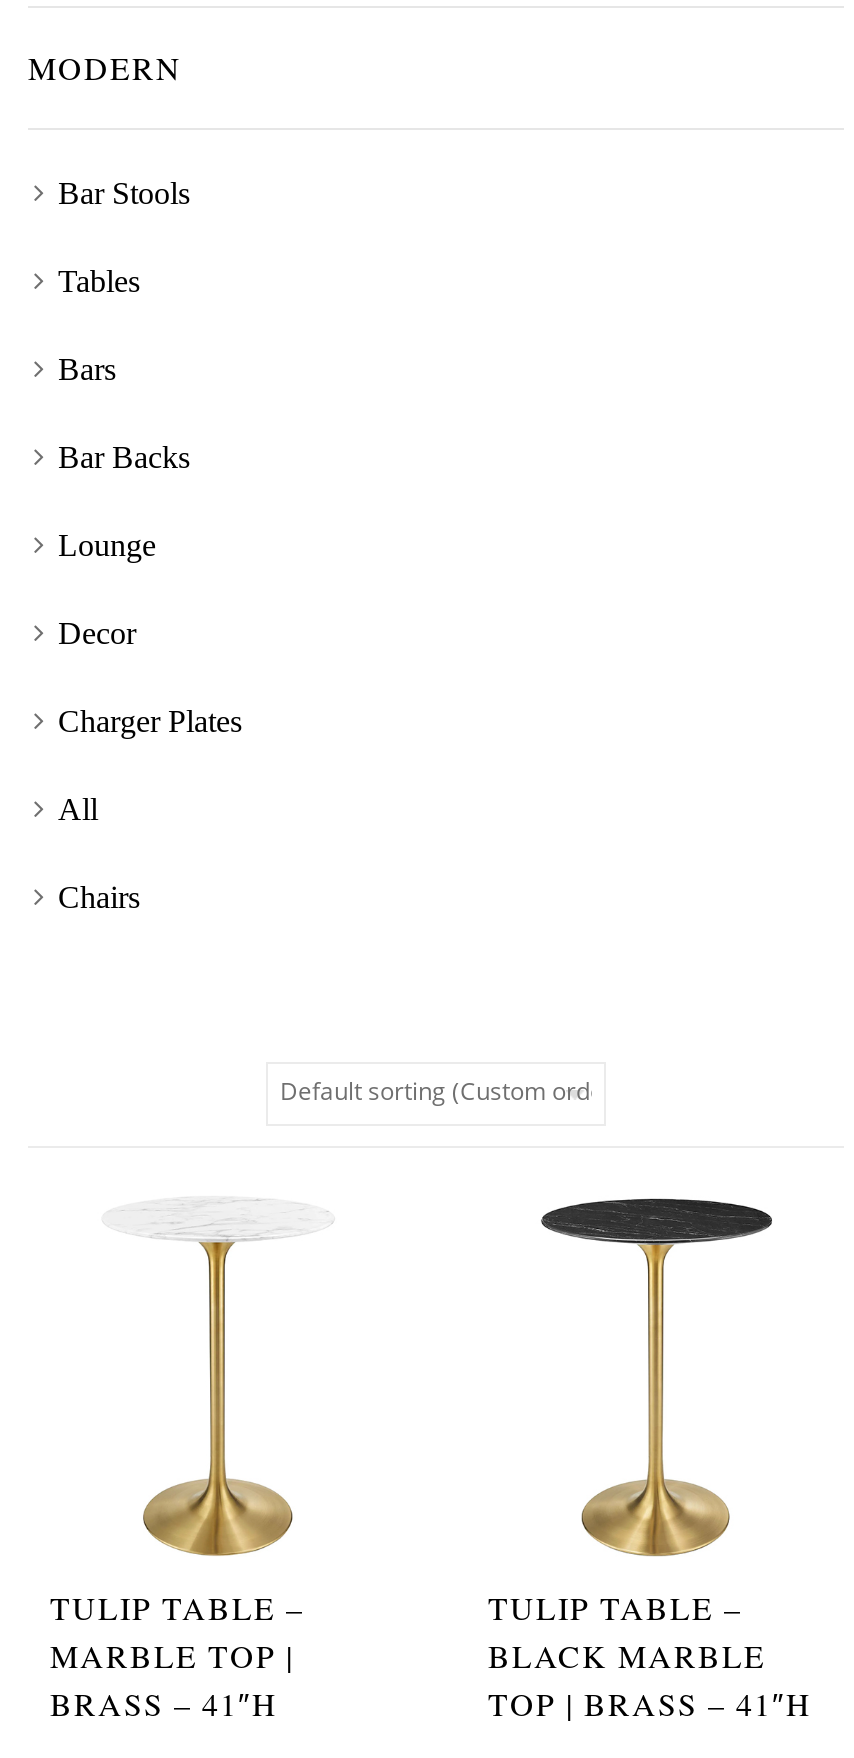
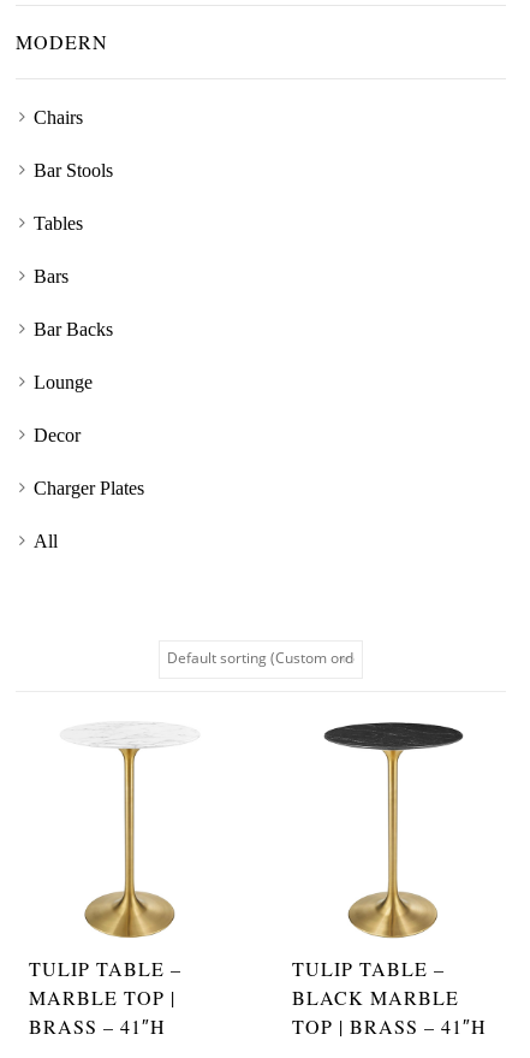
moved [58,176,242,826] -> [34,160,144,551]: Bar Stools | Tables | Bars | Bar Backs | Lounge | Decor | Charger Plates | All
moved [58,880,140,914] -> [34,107,83,128]: Chairs

